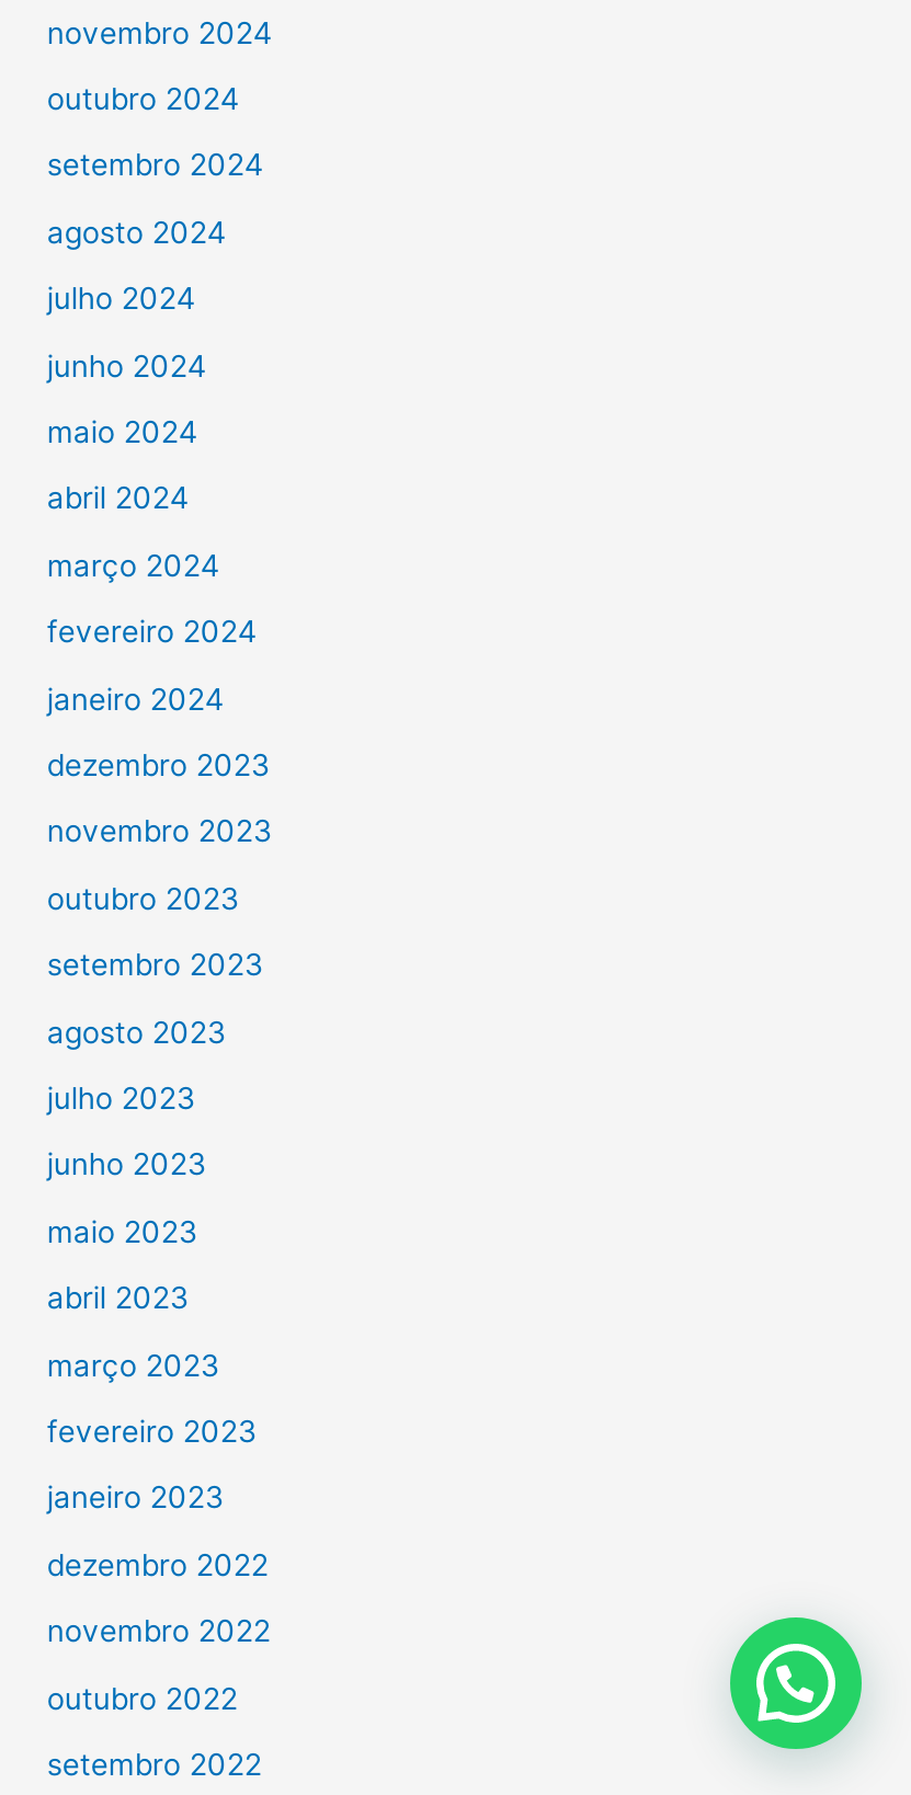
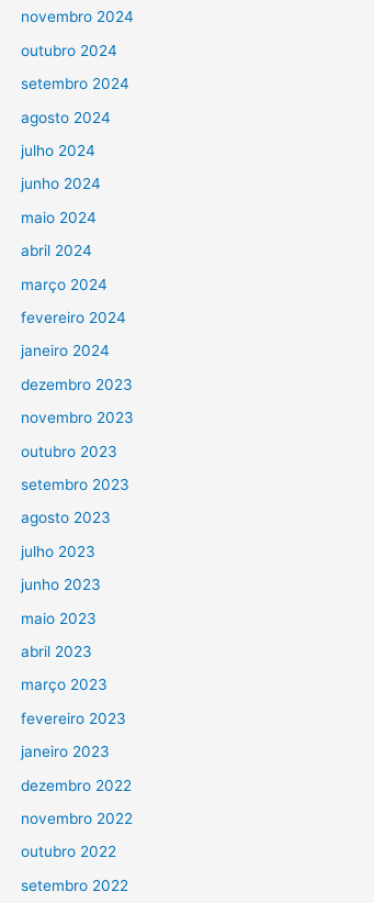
[717,1613,879,1777] [image] -> none

